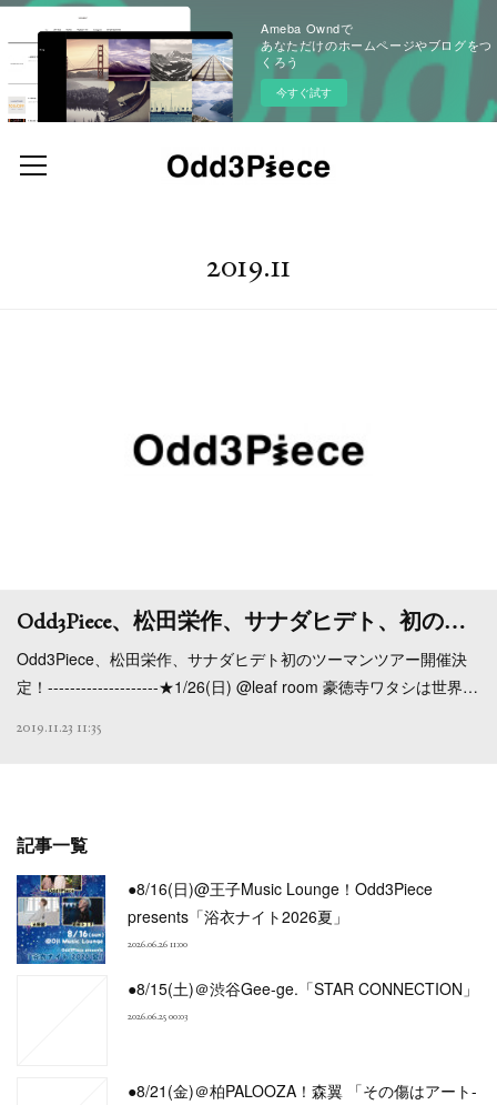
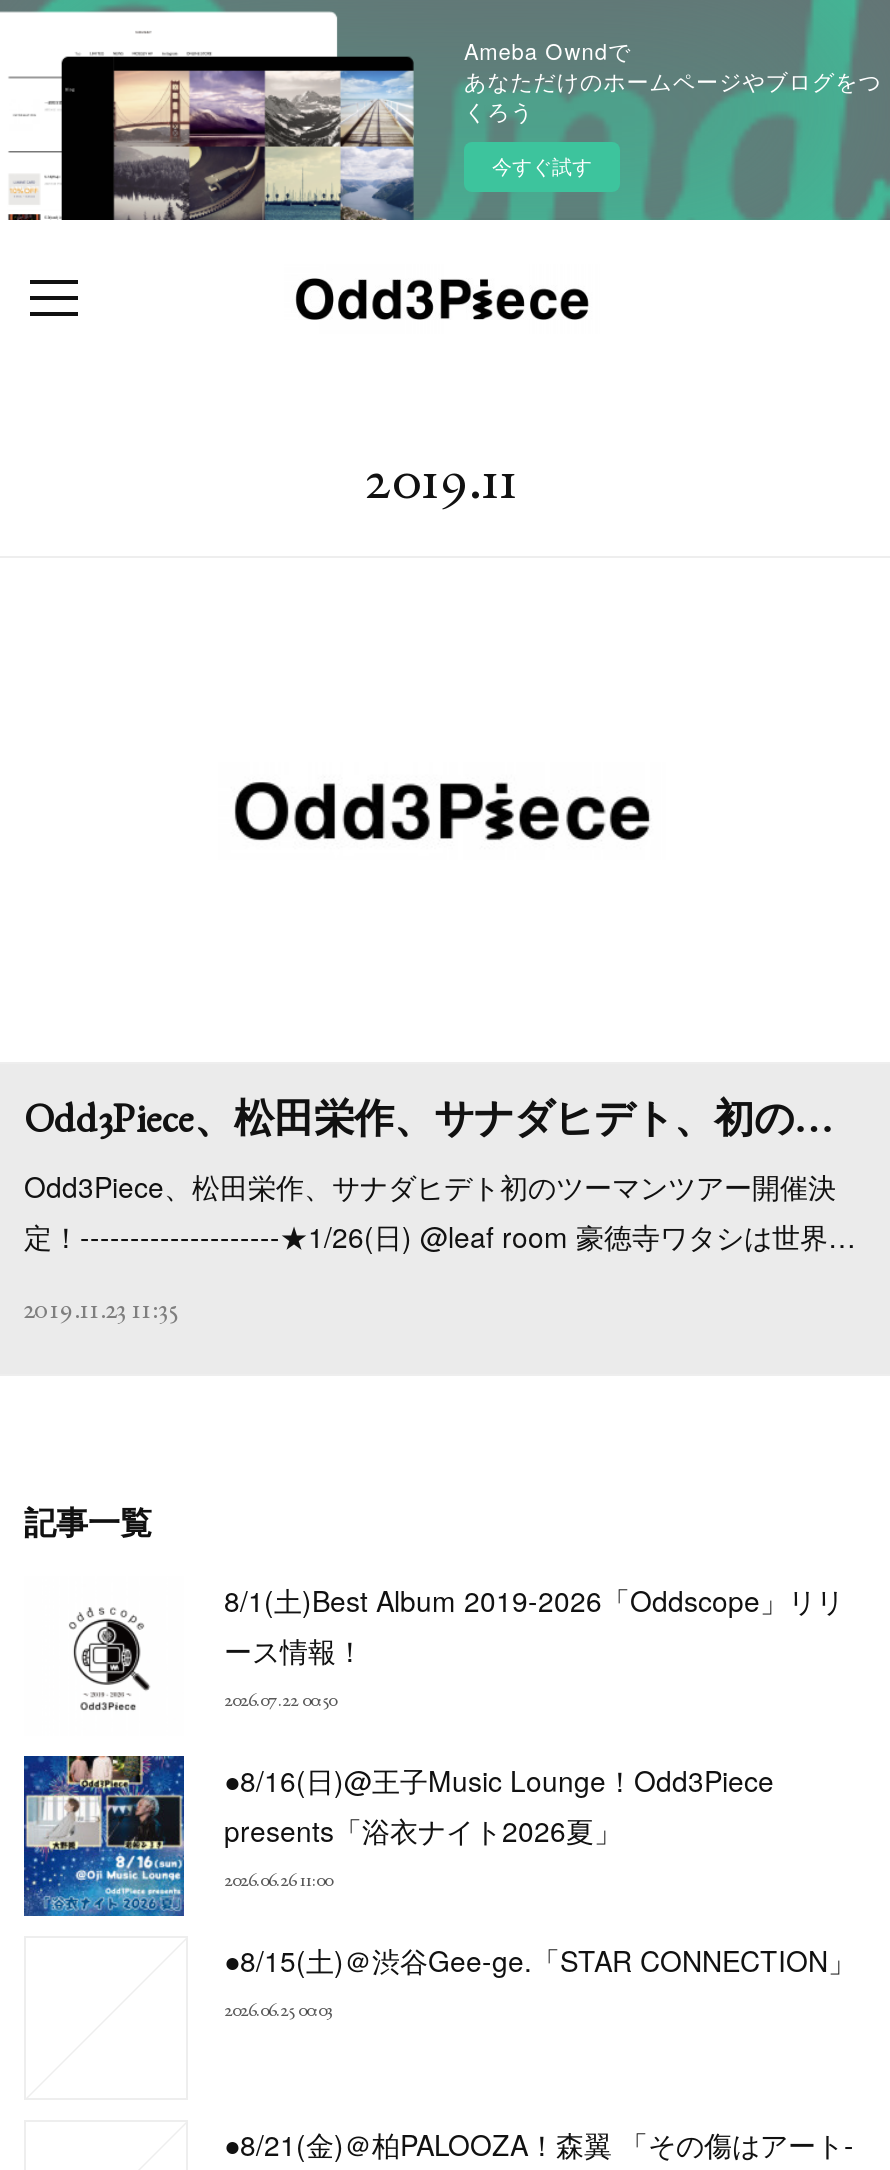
none -> [68,1580,844,1712] [image] | 8/1(土)Best Album 2019-2026「Oddscope」リリ | ース情報！ | 2026.07.22 00:50

